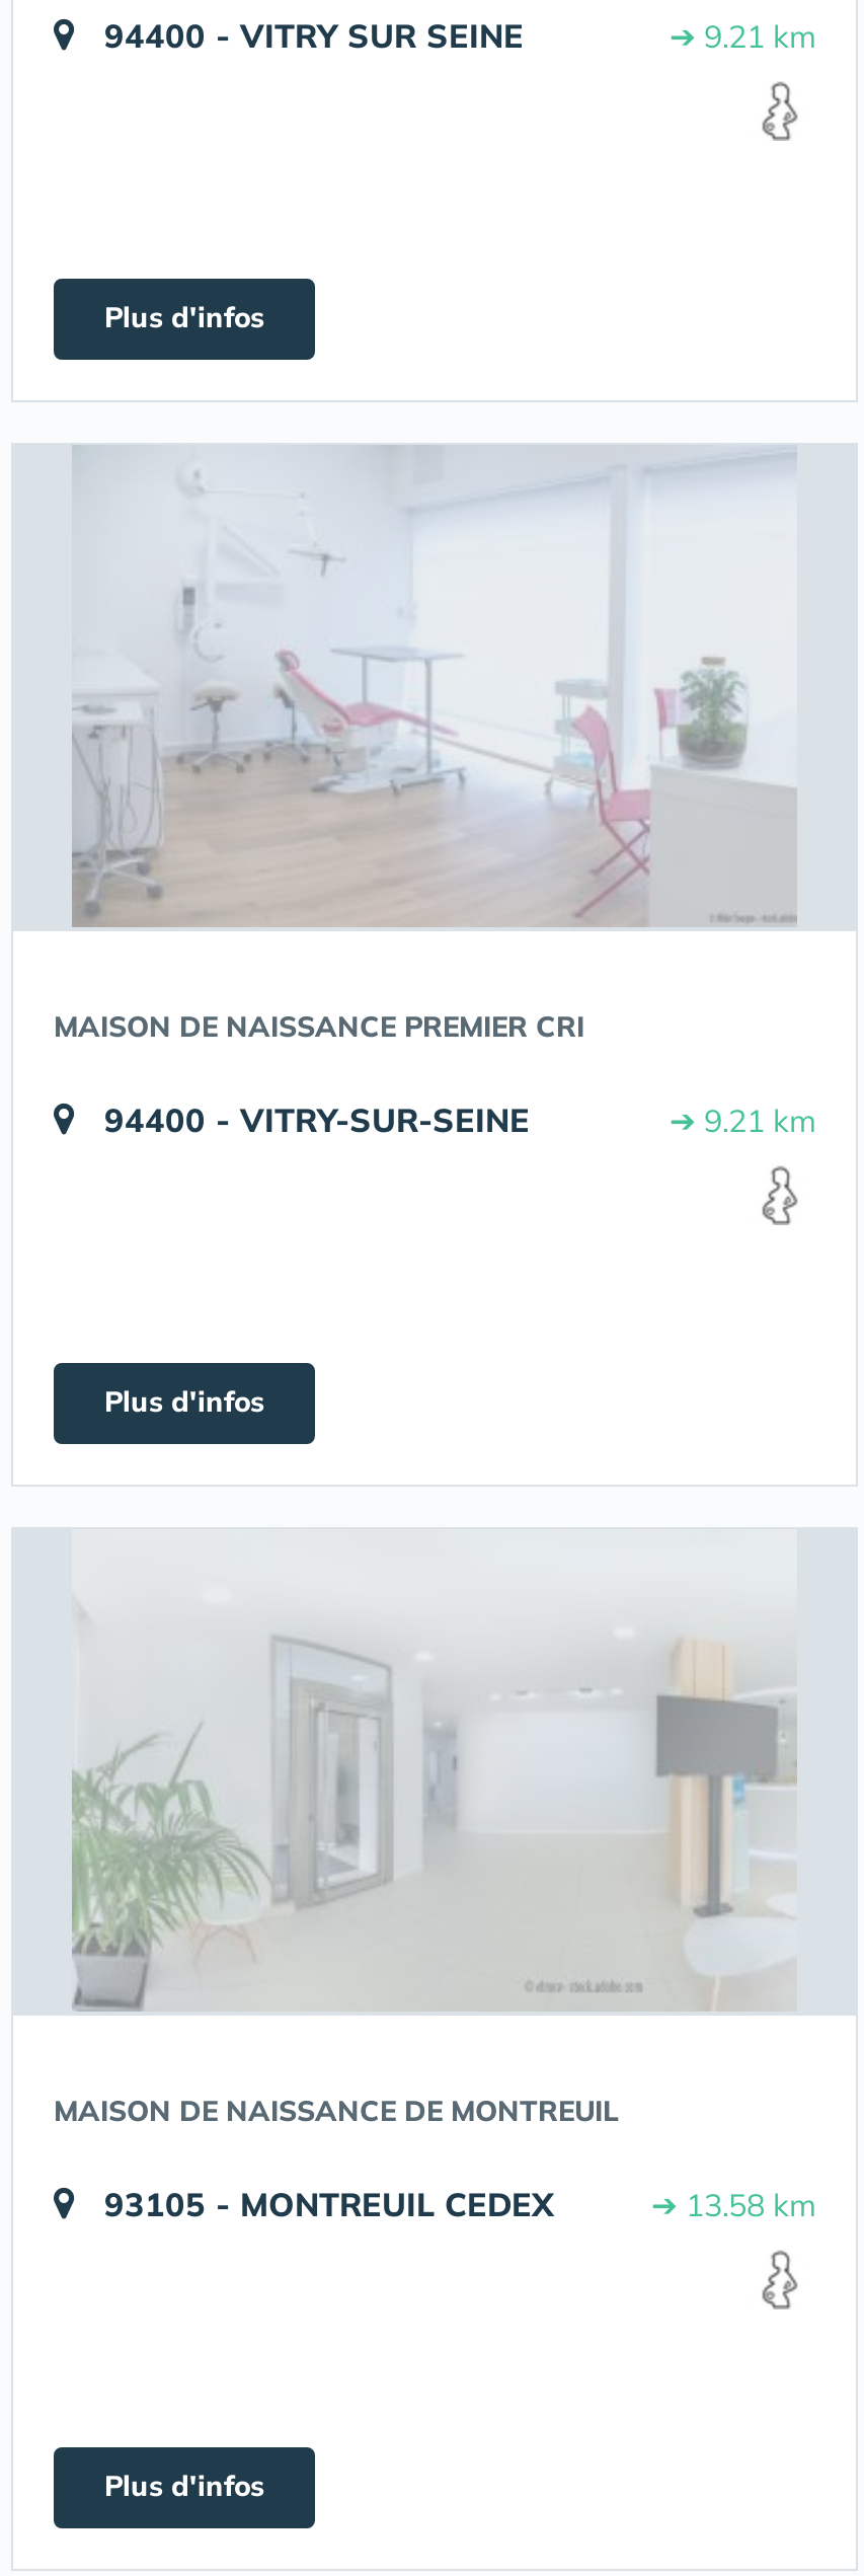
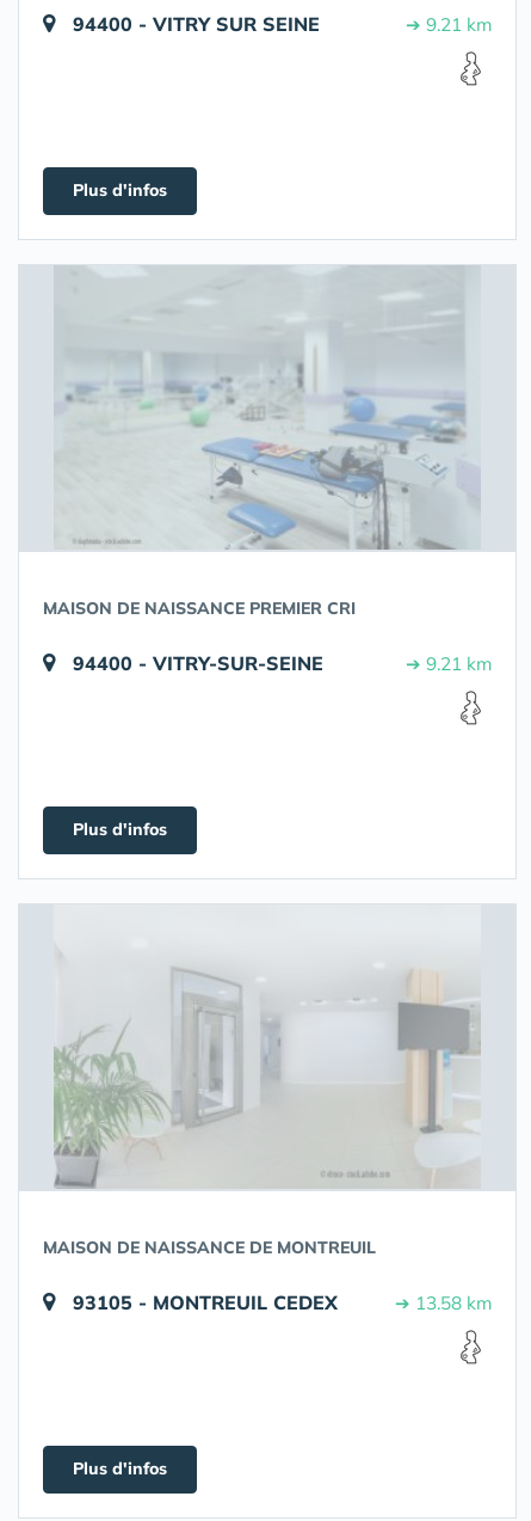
[72,477,797,927] [image] -> [55,286,478,550] [image]

